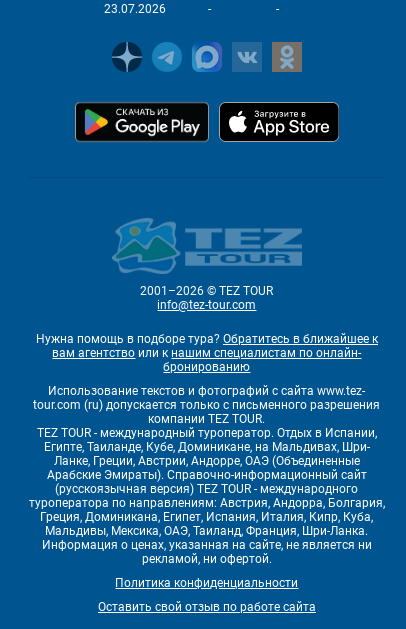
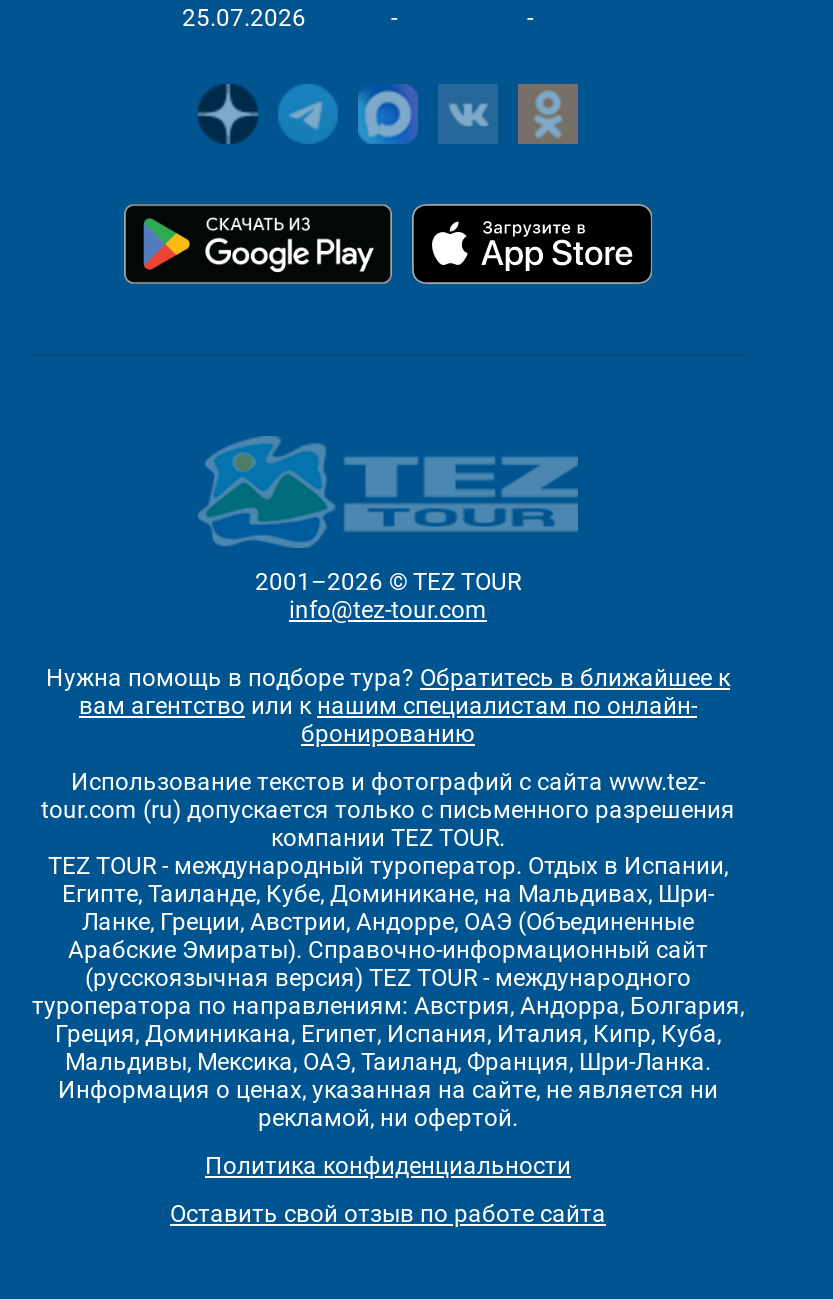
[104,2,166,16] 23.07.2026 -> [182,4,306,32] 25.07.2026

